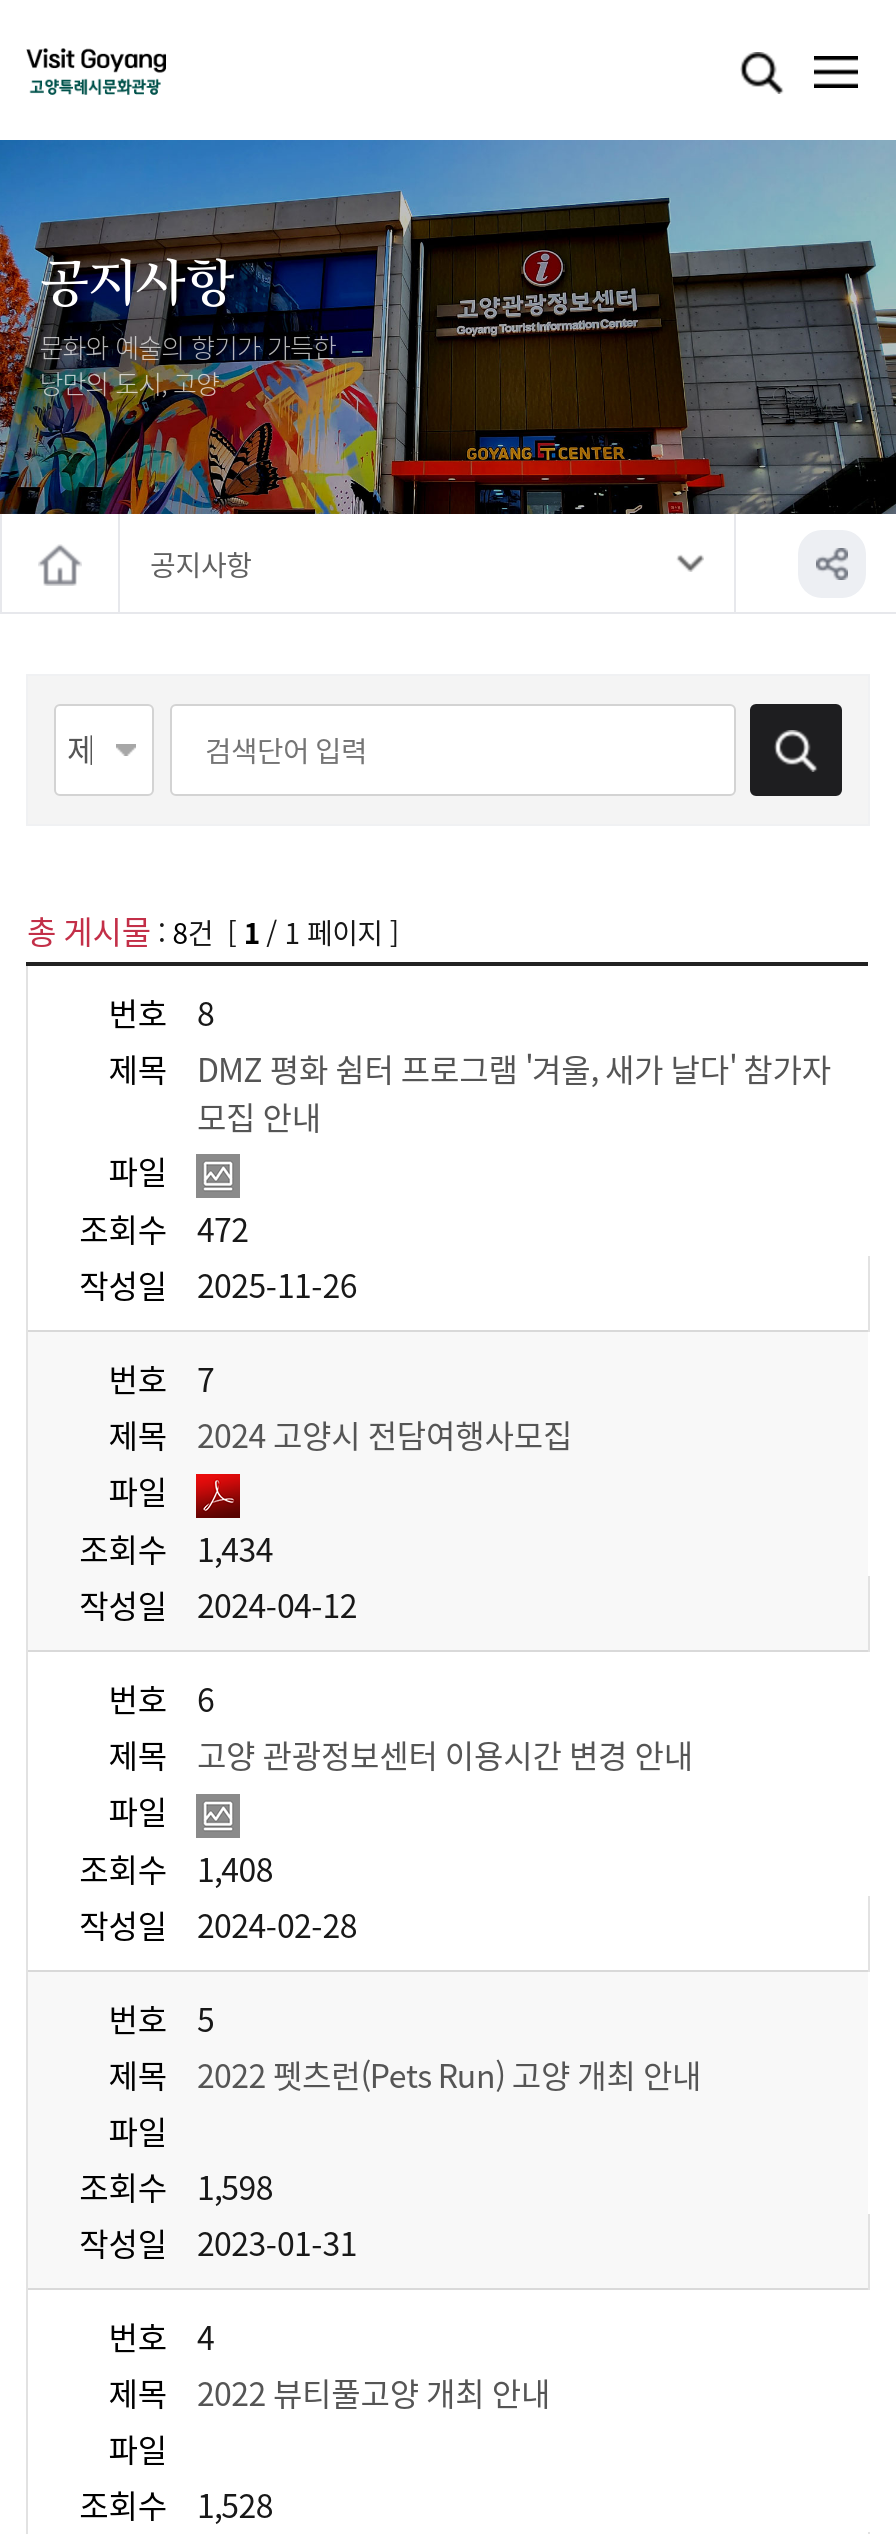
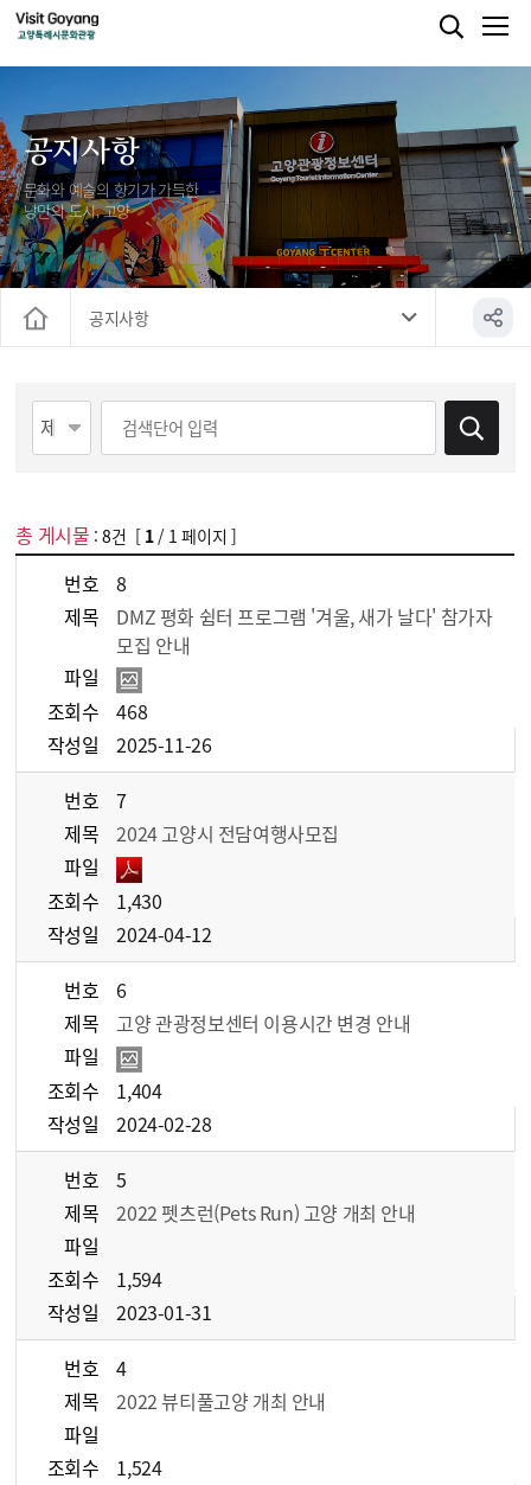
[79,1204,248,1252] 조회수 472 -> [47,697,147,725] 조회수 468
[79,1524,273,1572] 조회수 1,434 -> [47,886,162,915] 조회수 1,430
[79,1844,273,1892] 조회수 1,408 -> [47,1076,162,1105] 조회수 1,404
[79,2162,273,2210] 조회수 1,598 -> [47,1265,162,1293] 조회수 1,594
[79,2480,273,2528] 조회수 1,528 -> [47,1453,162,1481] 조회수 1,524

